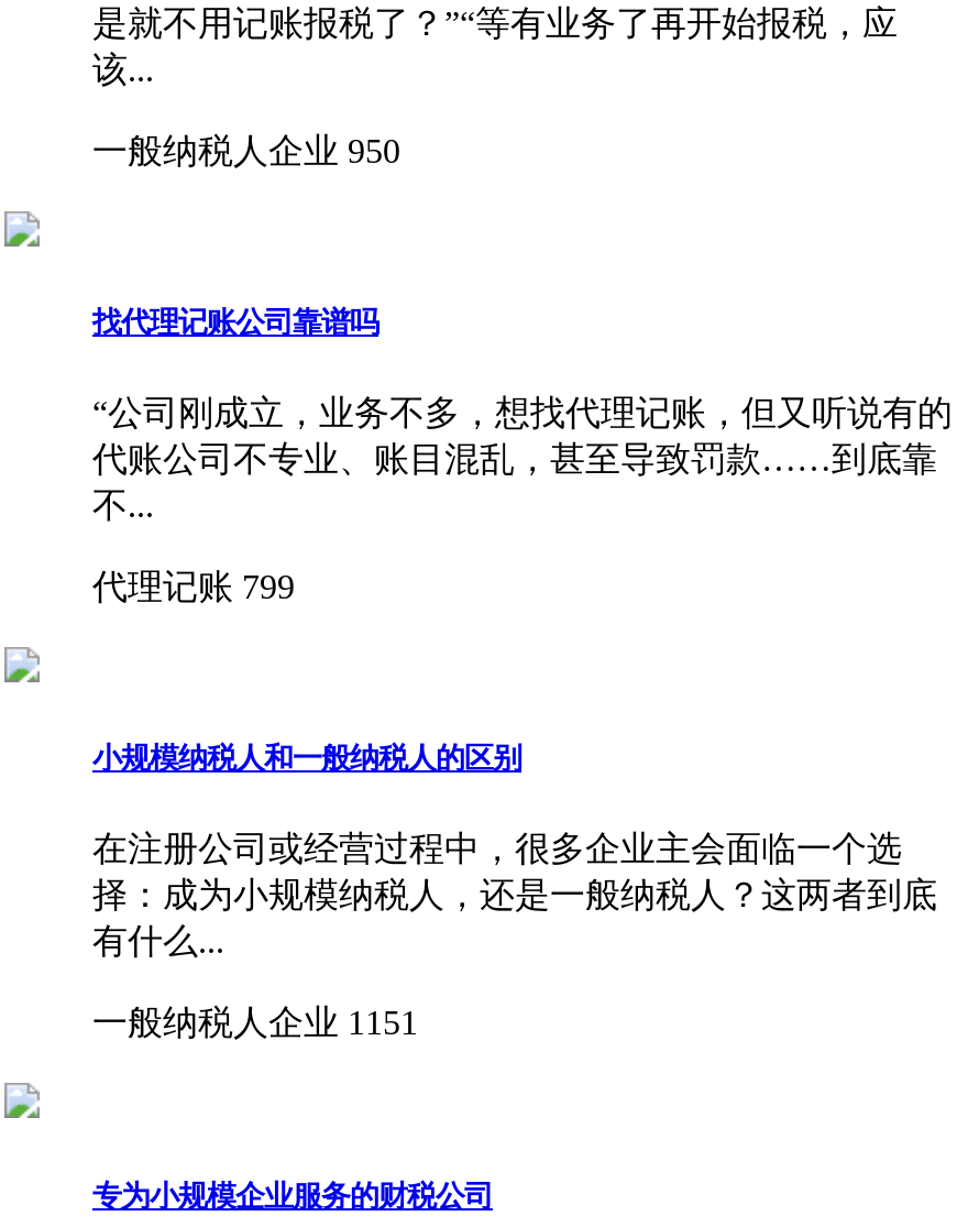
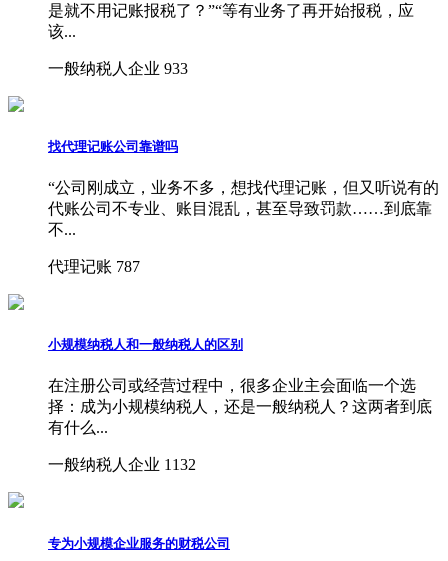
[92,132,400,169] 一般纳税人企业 950 -> [48,60,188,77] 一般纳税人企业 933
[92,568,295,605] 代理记账 799 -> [48,258,140,275] 代理记账 787
[92,1005,418,1042] 一般纳税人企业 1151 -> [48,456,196,473] 一般纳税人企业 1132

